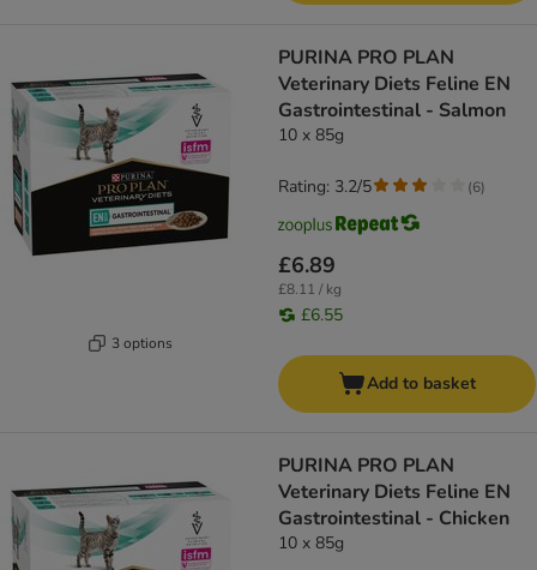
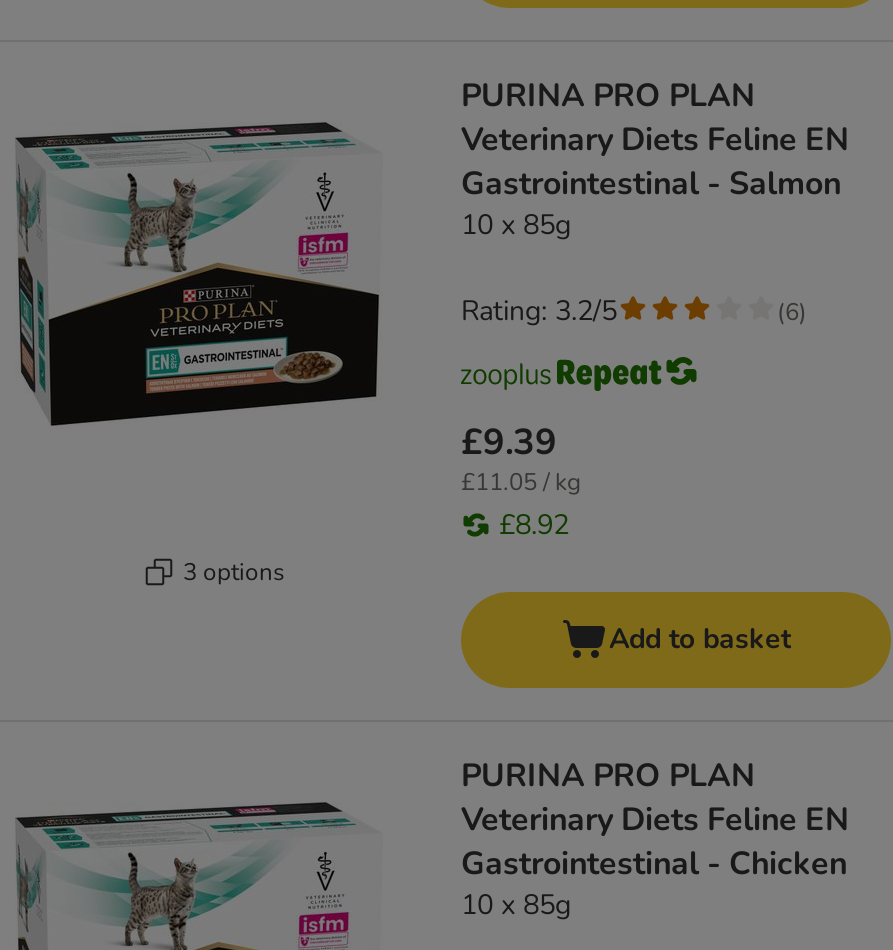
[278,251,336,280] £6.89 -> [461,418,557,466] £9.39
[278,280,342,299] £8.11 / kg -> [461,466,581,498] £11.05 / kg
[301,304,343,326] £6.55 -> [499,506,569,544] £8.92

